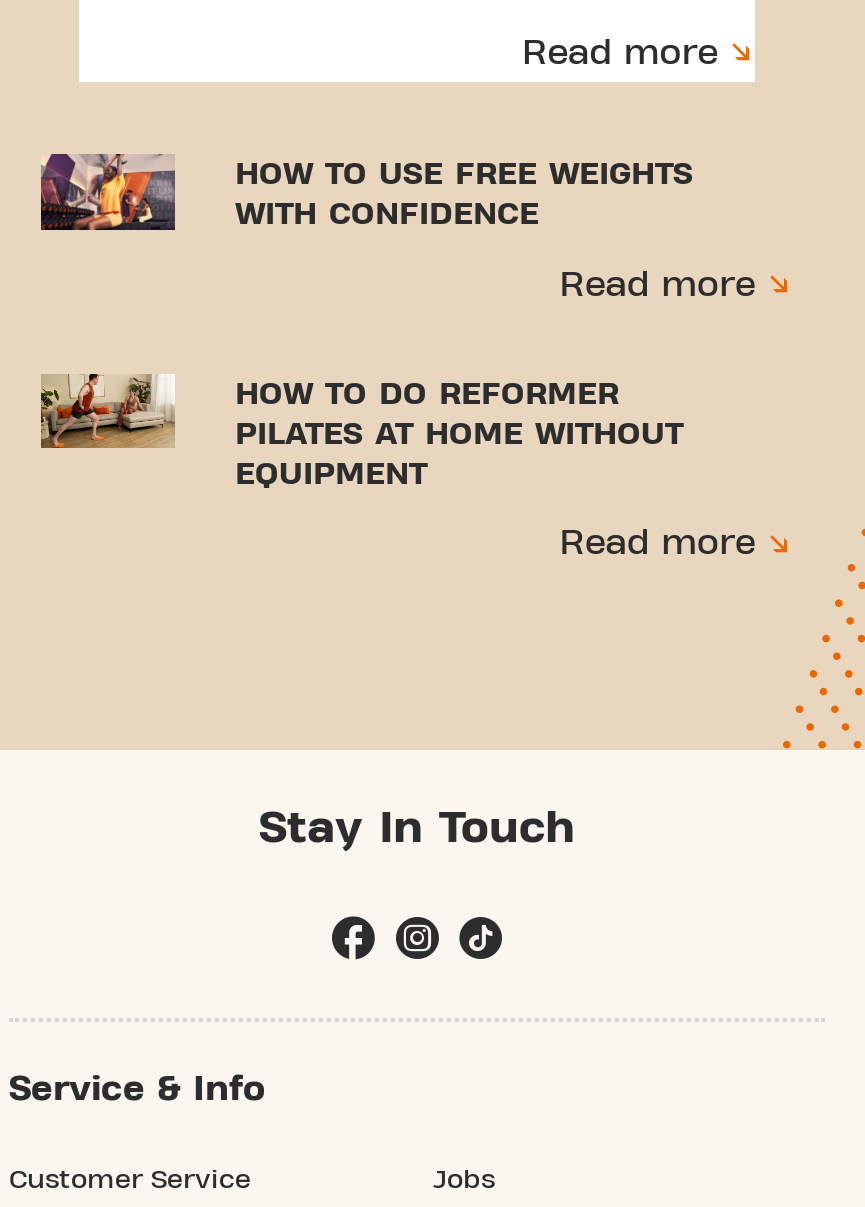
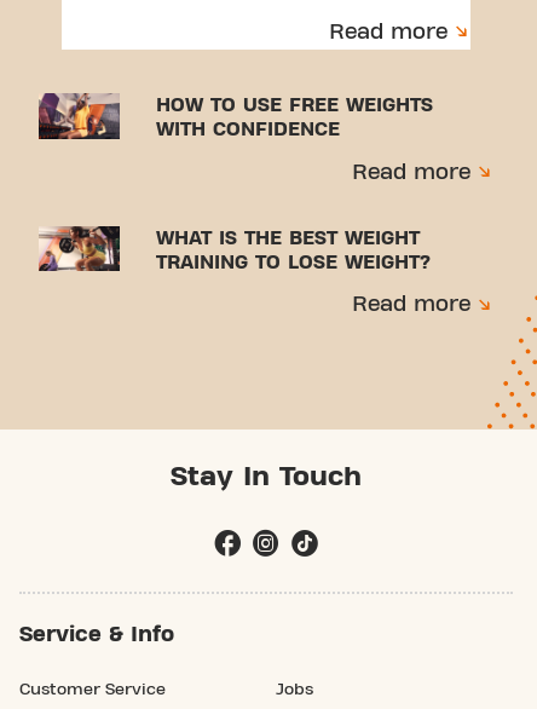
[39,374,683,489] [image] | HOW TO DO REFORMER | PILATES AT HOME WITHOUT | EQUIPMENT -> [39,225,431,272] [image] | WHAT IS THE BEST WEIGHT | TRAINING TO LOSE WEIGHT?

